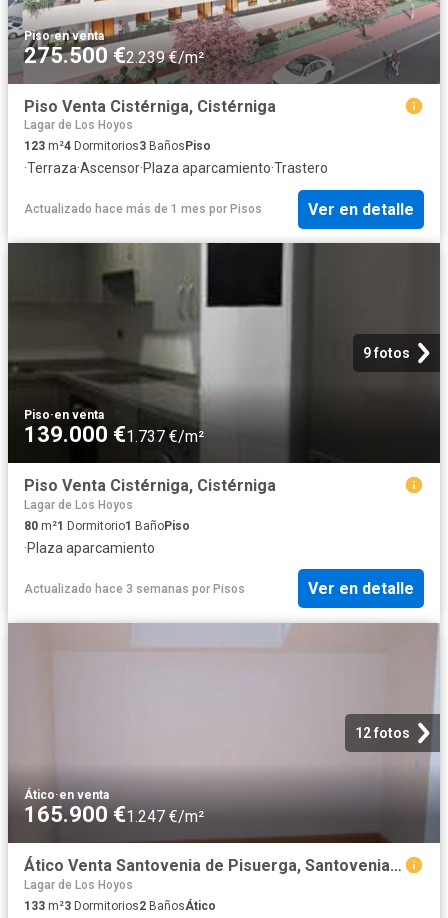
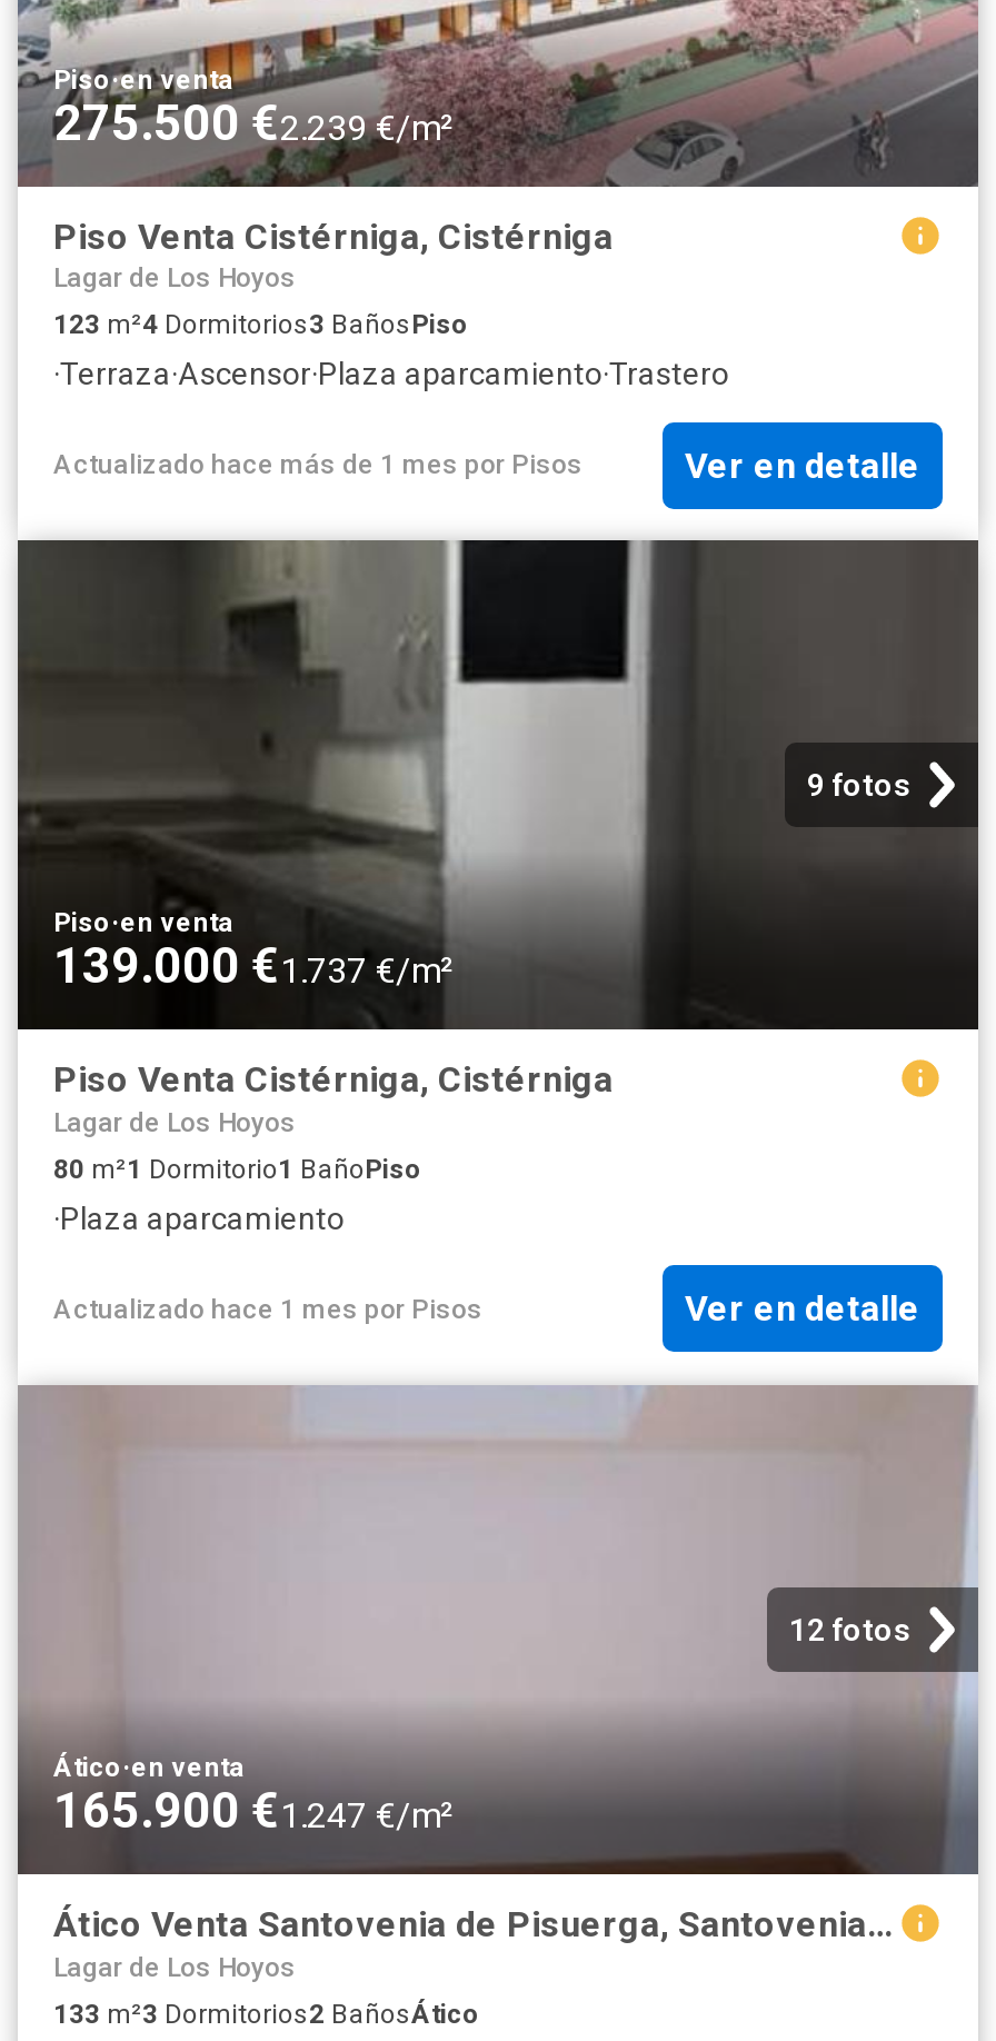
[24,582,245,596] Actualizado hace 3 semanas por Pisos -> [53,1294,482,1325] Actualizado hace 1 mes por Pisos

